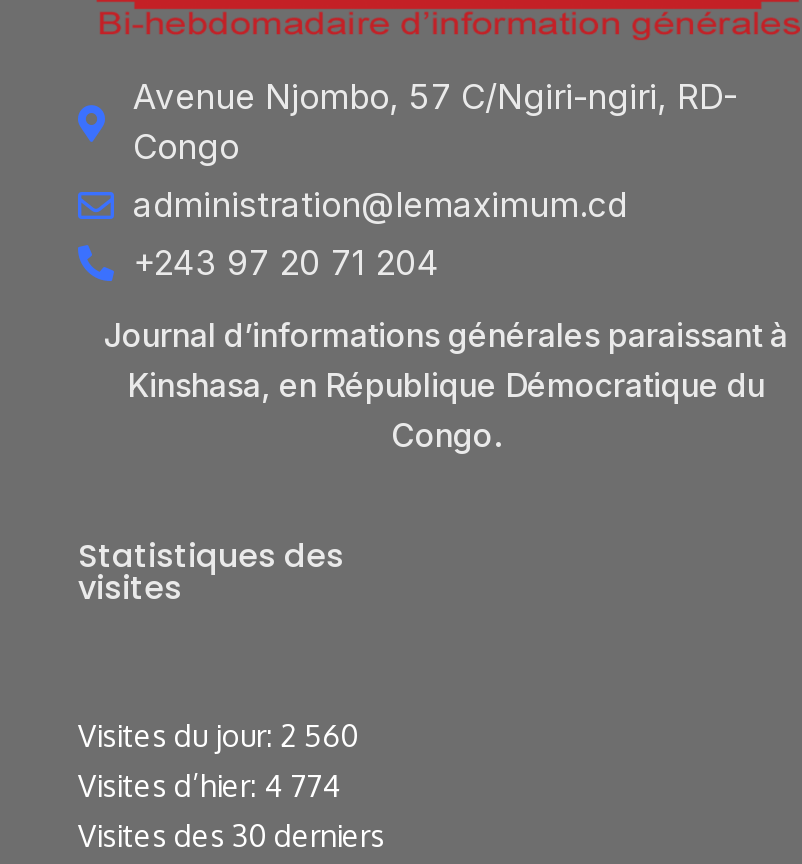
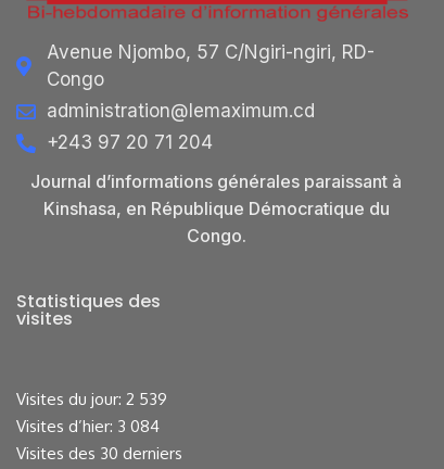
[78,717,358,755] Visites du jour: 2 560 -> [16,389,167,410] Visites du jour: 2 539
[78,767,340,805] Visites d’hier: 4 774 -> [16,416,160,437] Visites d’hier: 3 084

